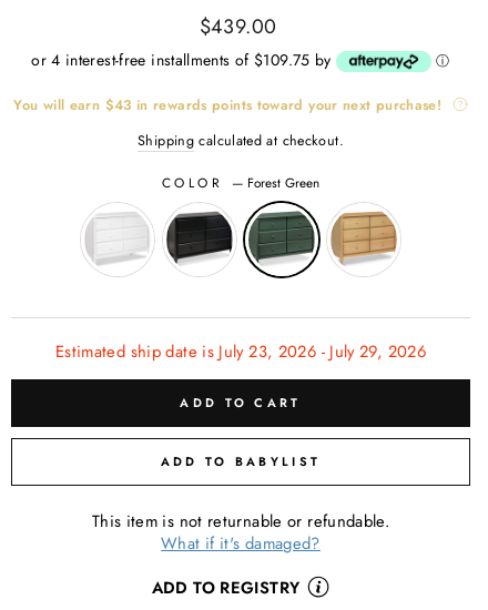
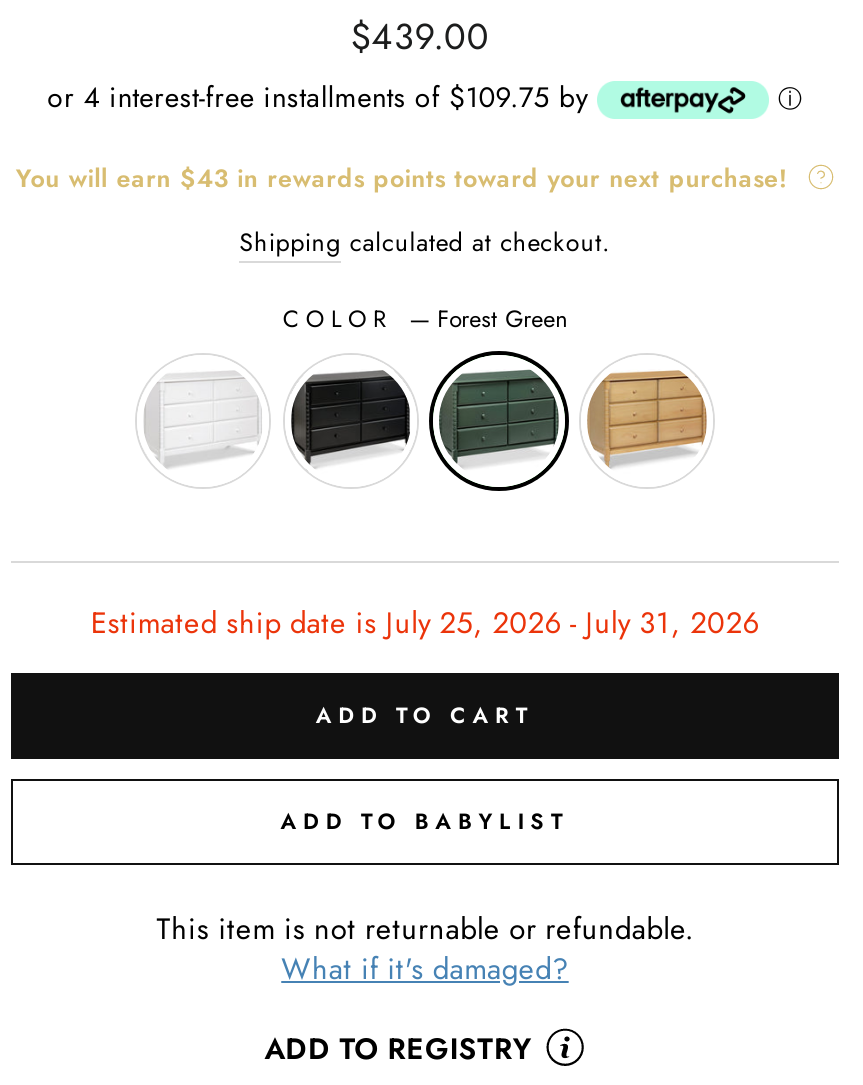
[55,339,426,363] Estimated ship date is July 23, 2026 - July 29, 2026 -> [91,600,759,644] Estimated ship date is July 25, 2026 - July 31, 2026

